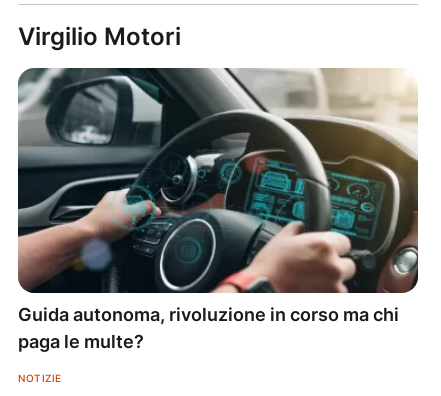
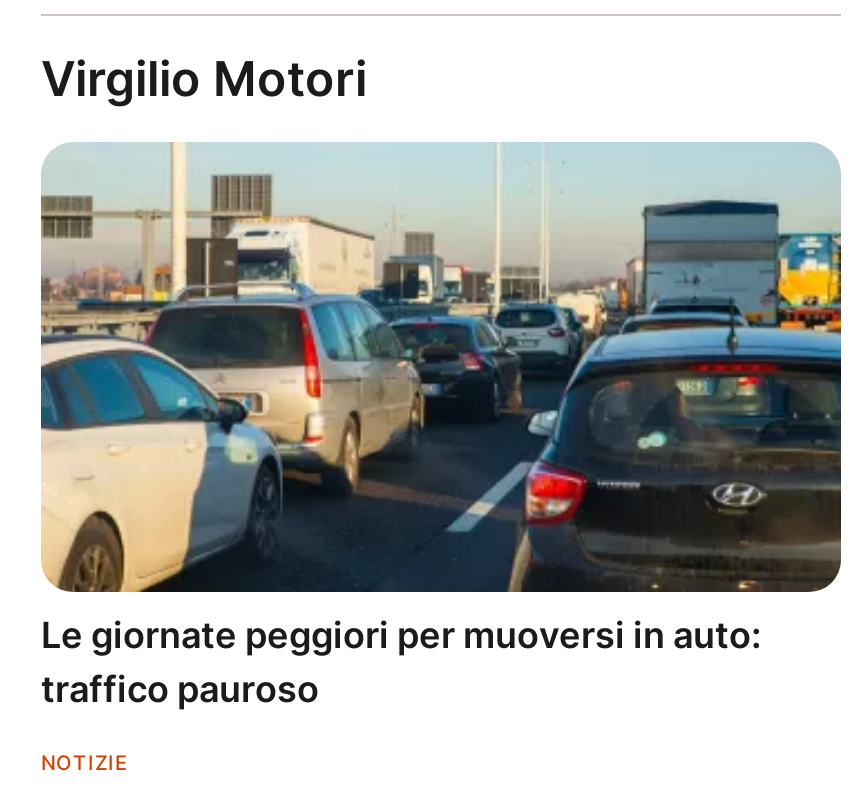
[17,67,419,352] [image] | Guida autonoma, rivoluzione in corso ma chi | paga le multe? -> [39,142,843,710] [image] | Le giornate peggiori per muoversi in auto: | traffico pauroso

